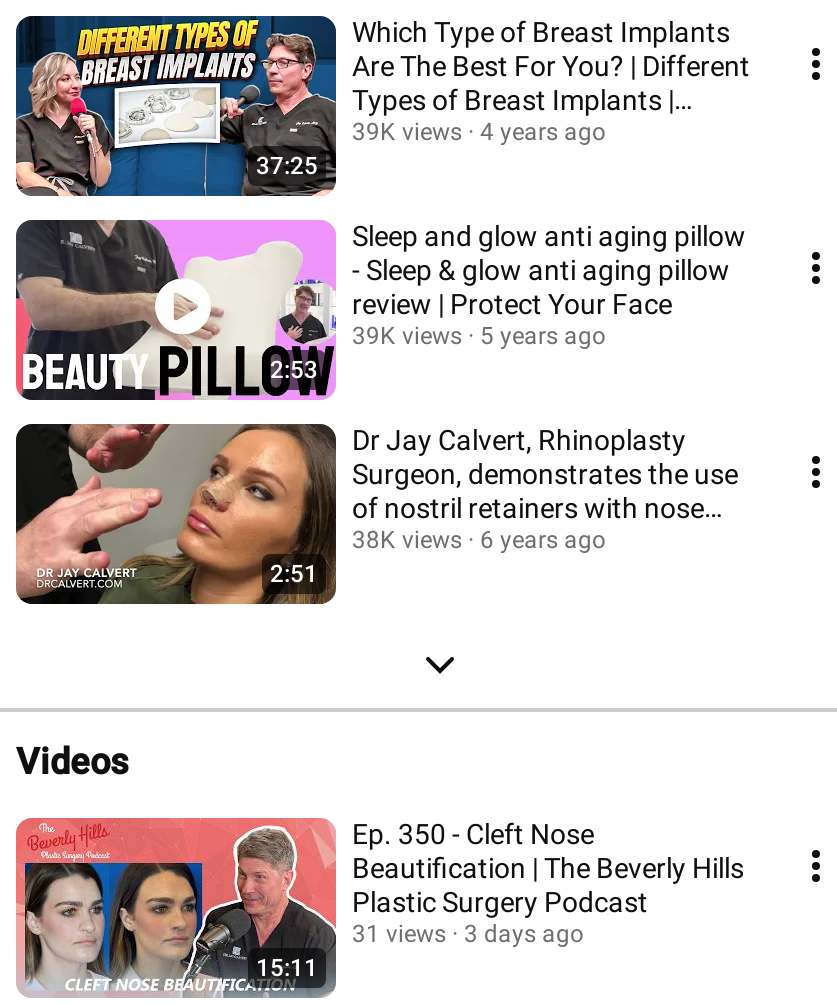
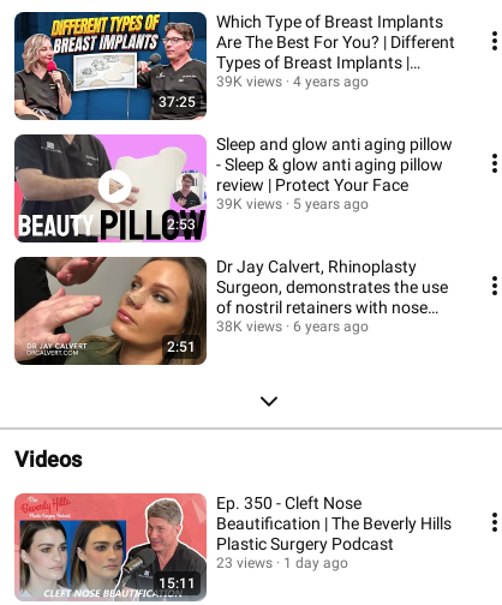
[352,919,446,947] 31 views -> [216,554,273,571] 23 views
[464,919,584,947] 3 days ago -> [283,554,348,571] 1 day ago

